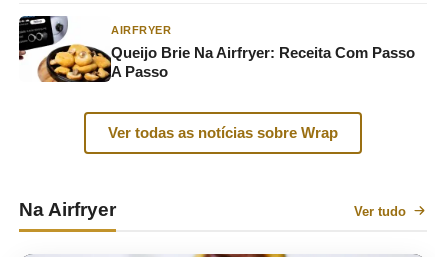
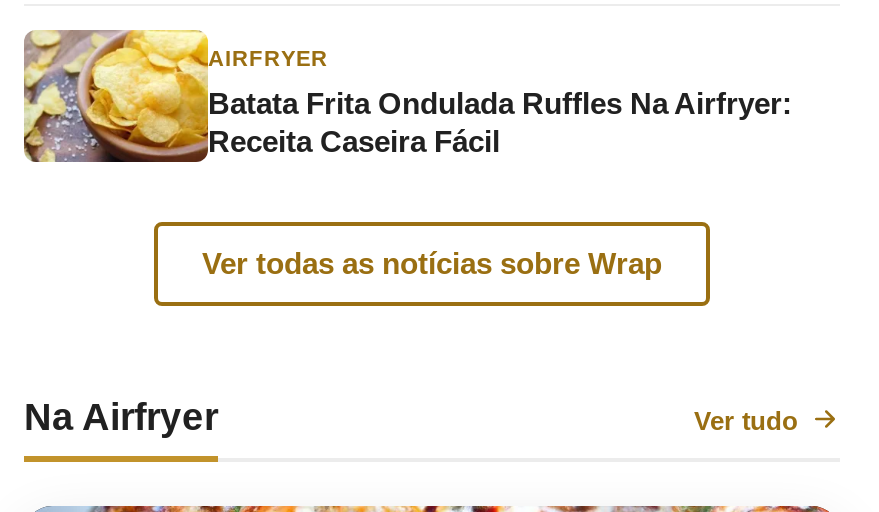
[18,15,415,82] [image] | Queijo Brie Na Airfryer: Receita Com Passo | A Passo -> [22,28,792,164] [image] | Batata Frita Ondulada Ruffles Na Airfryer: | Receita Caseira Fácil

